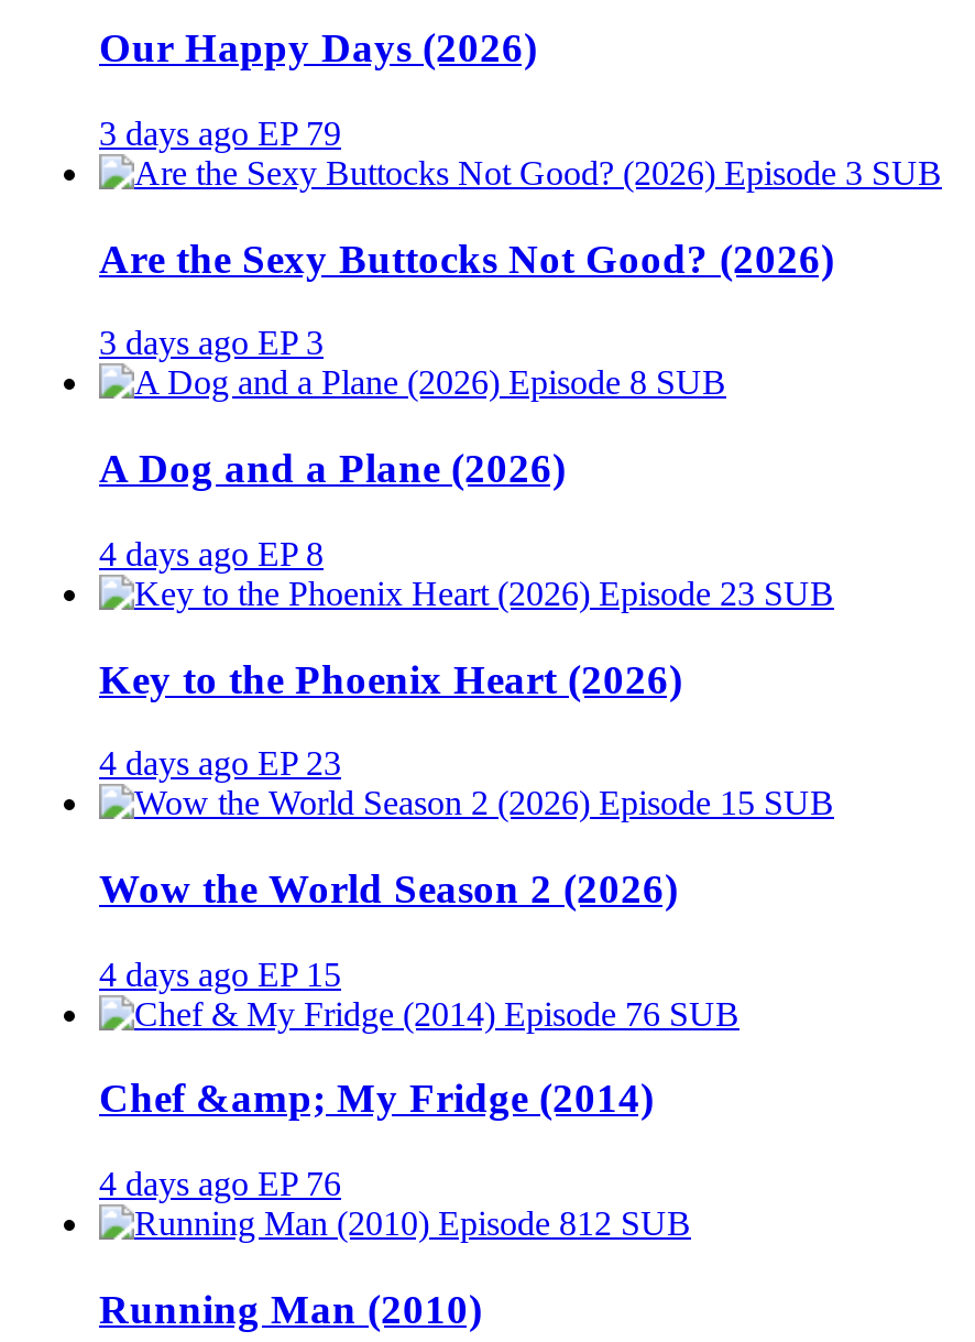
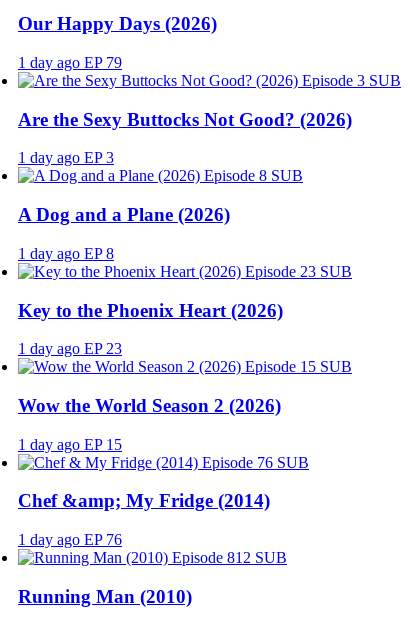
[99,114,341,152] 3 days ago EP 79 -> [18,54,122,71] 1 day ago EP 79
[99,325,324,362] 3 days ago EP 3 -> [18,149,114,166] 1 day ago EP 3
[99,535,324,572] 4 days ago EP 8 -> [18,245,114,262] 1 day ago EP 8
[99,745,341,782] 4 days ago EP 23 -> [18,340,122,357] 1 day ago EP 23
[99,955,341,992] 4 days ago EP 15 -> [18,436,122,453] 1 day ago EP 15
[99,1165,341,1202] 4 days ago EP 76 -> [18,531,122,548] 1 day ago EP 76

